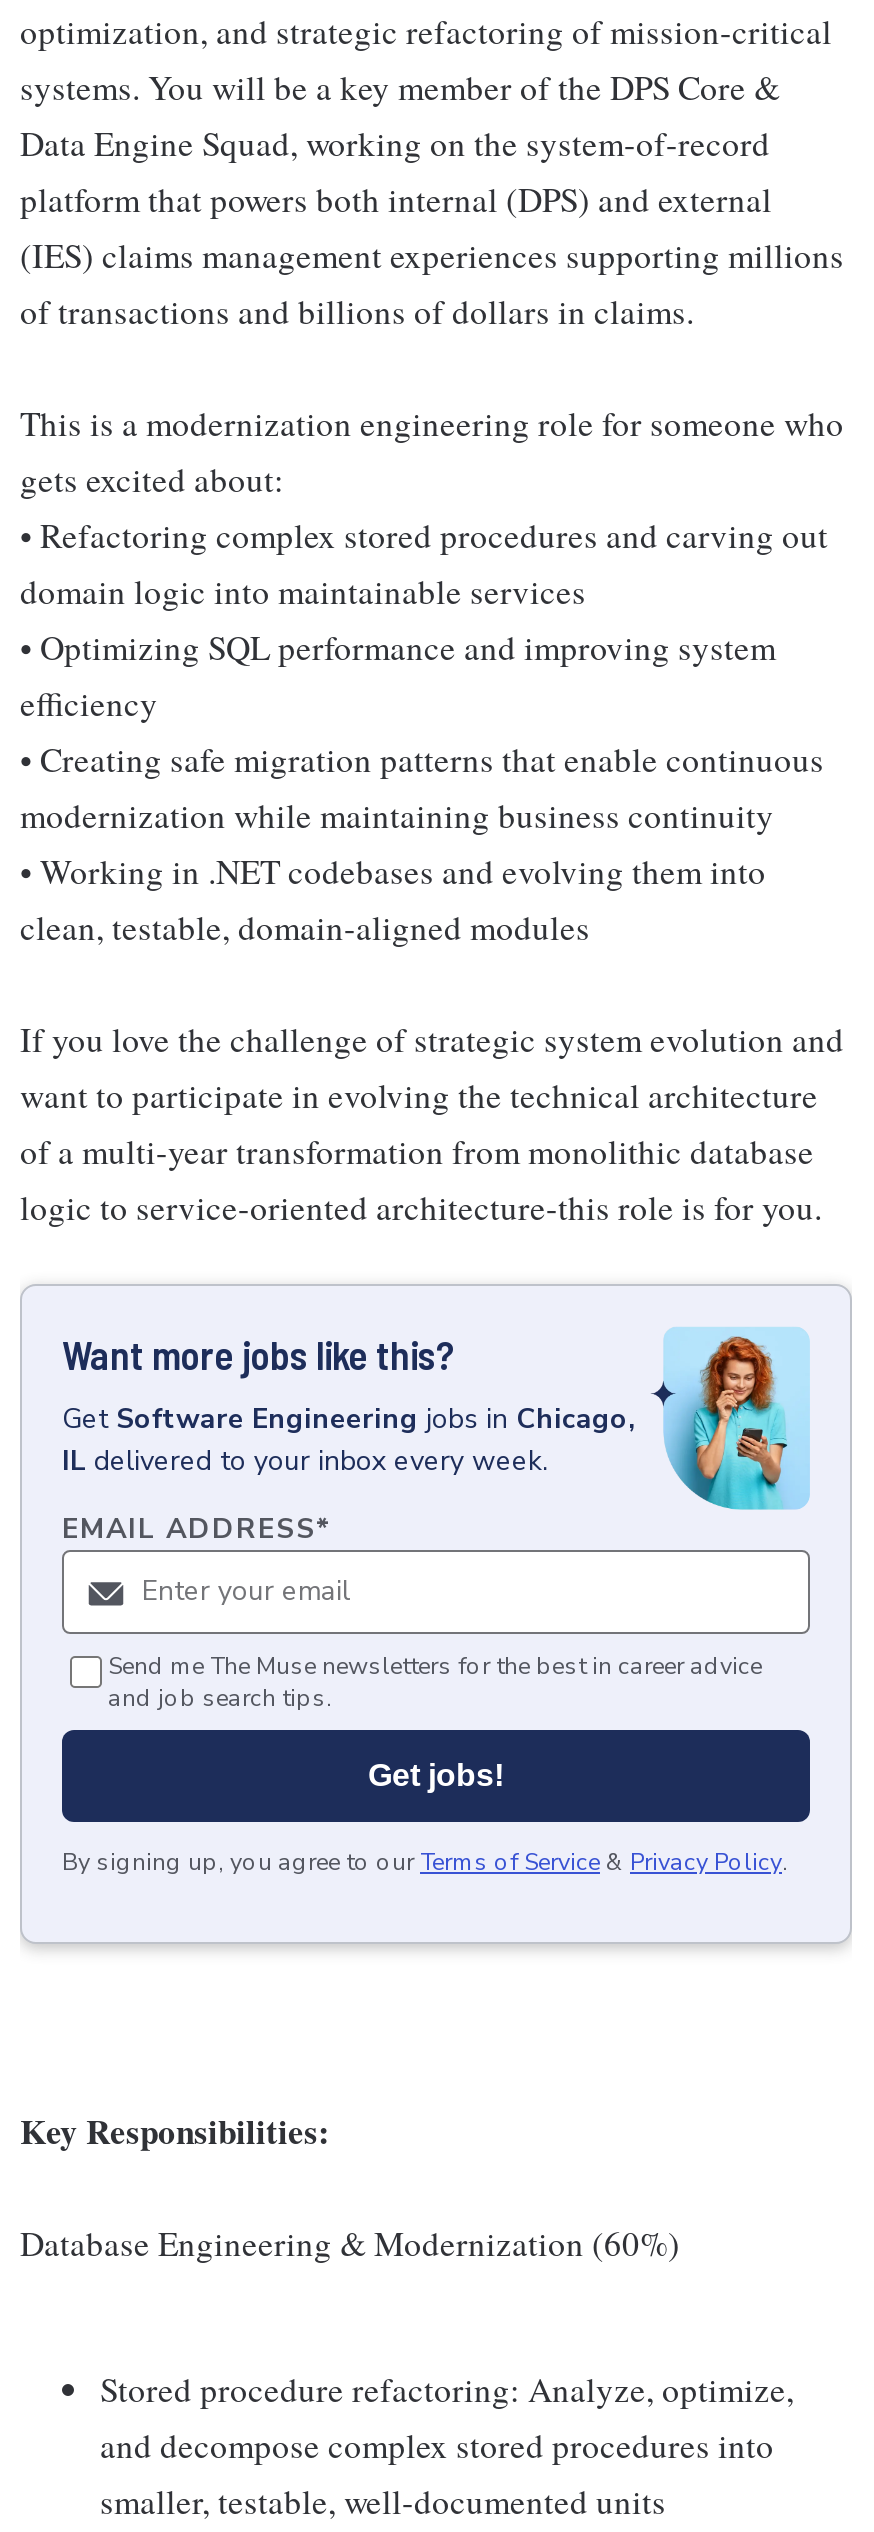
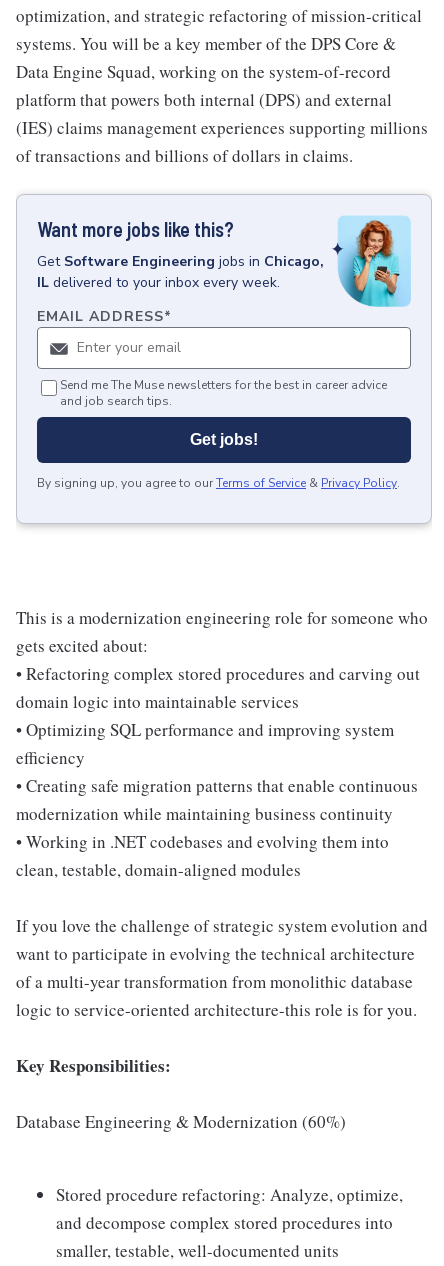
moved [20,400,844,1230] -> [16,606,428,1021]: This is a modernization engineering role for someone who | gets excited about: | • Refactoring complex stored procedures and carving out | ... | of a multi-year transformation from monolithic database | logic to service-oriented architecture-this role is for you.
moved [20,1284,852,1950] -> [16,194,432,527]: [image] | Want more jobs like this? | Get Software Engineering jobs in Chicago, | IL delivered to your inbox every week. | EMAIL ADDRESS*
moved [62,1650,788,1878] -> [37,377,400,491]: Send me The Muse newsletters for the best in career advice | and job search tips. | Get jobs! | By signing up, you agree to our Terms of Service & Privacy Policy.

